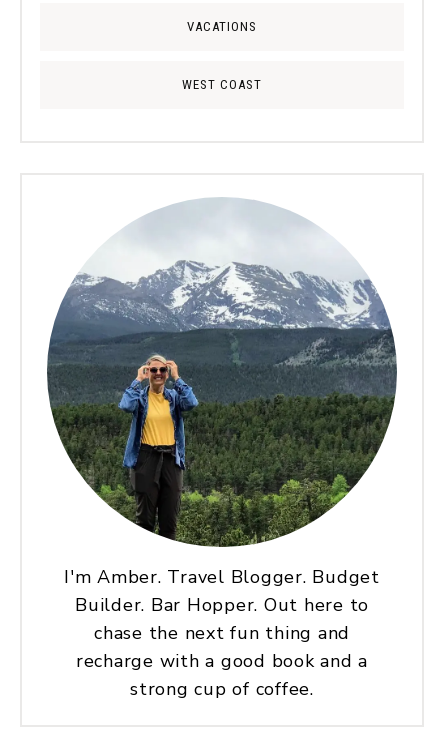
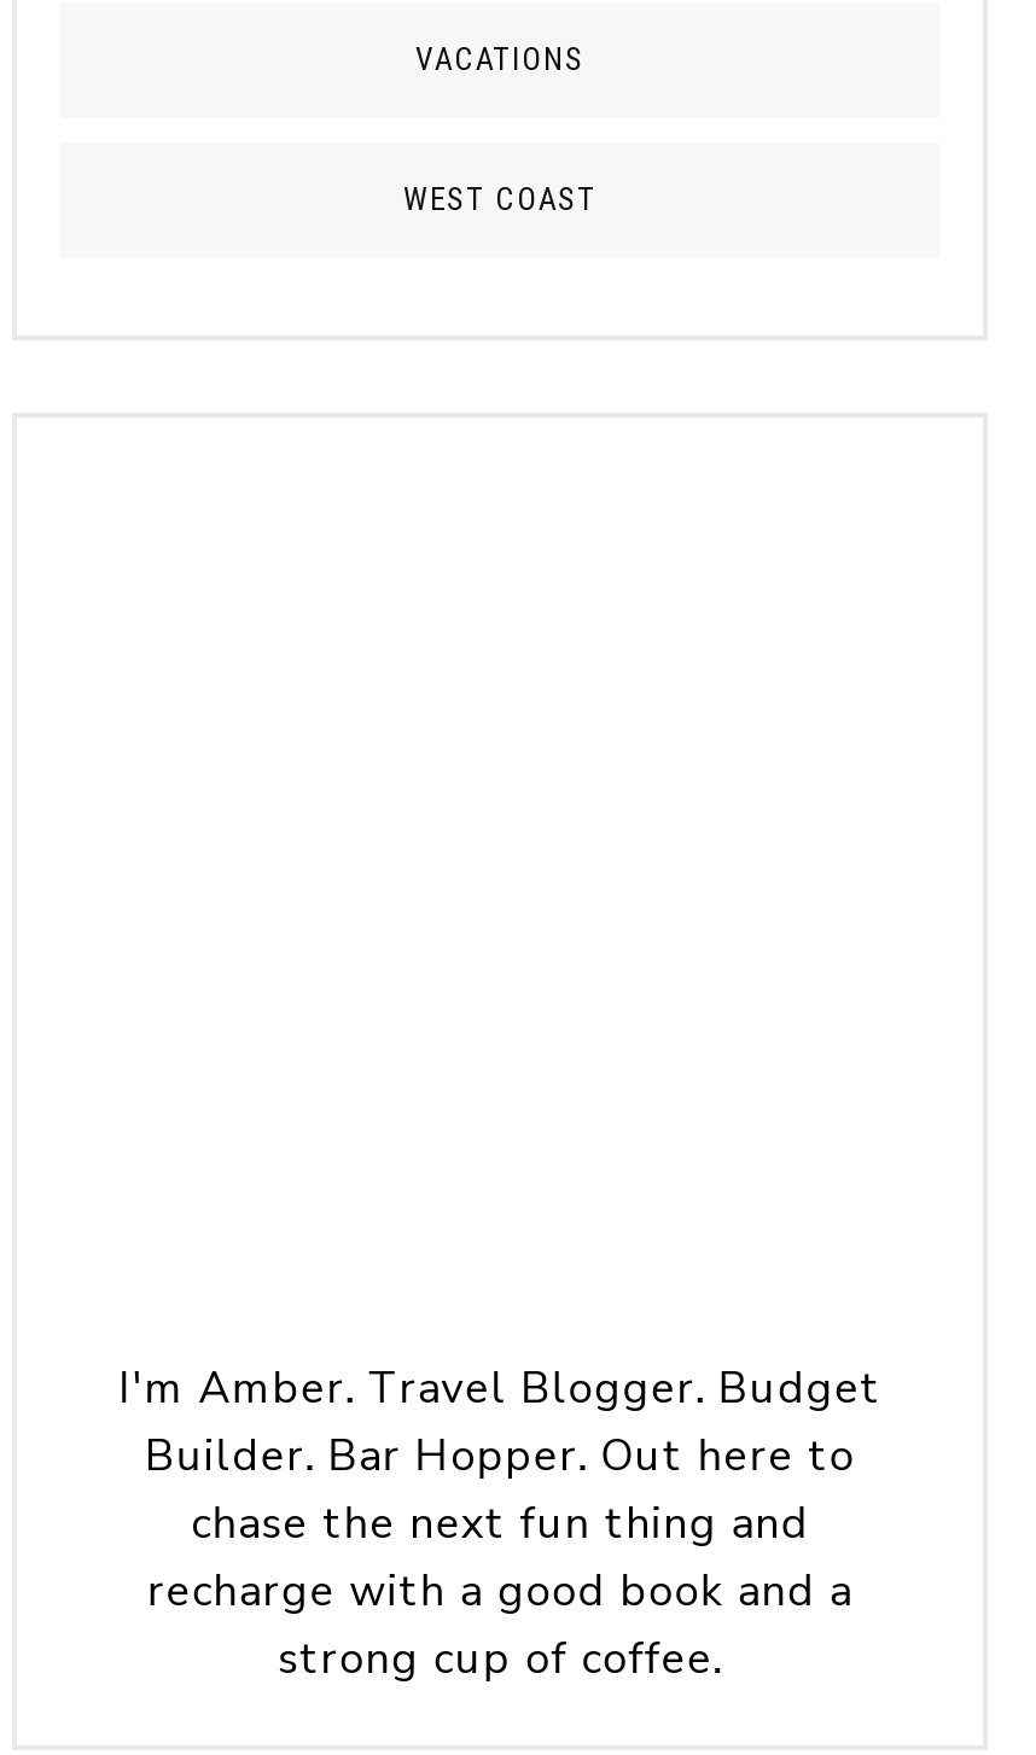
[46,197,398,548] [image] -> none

